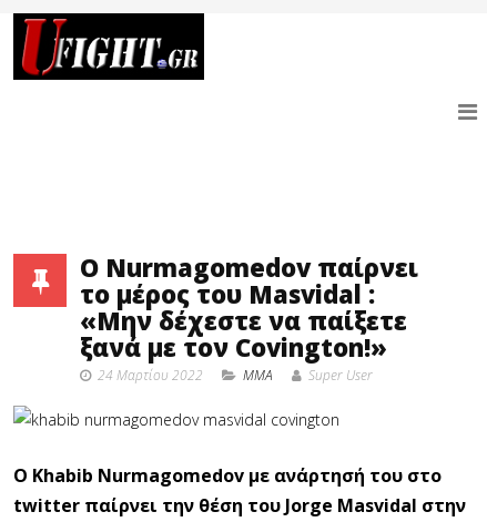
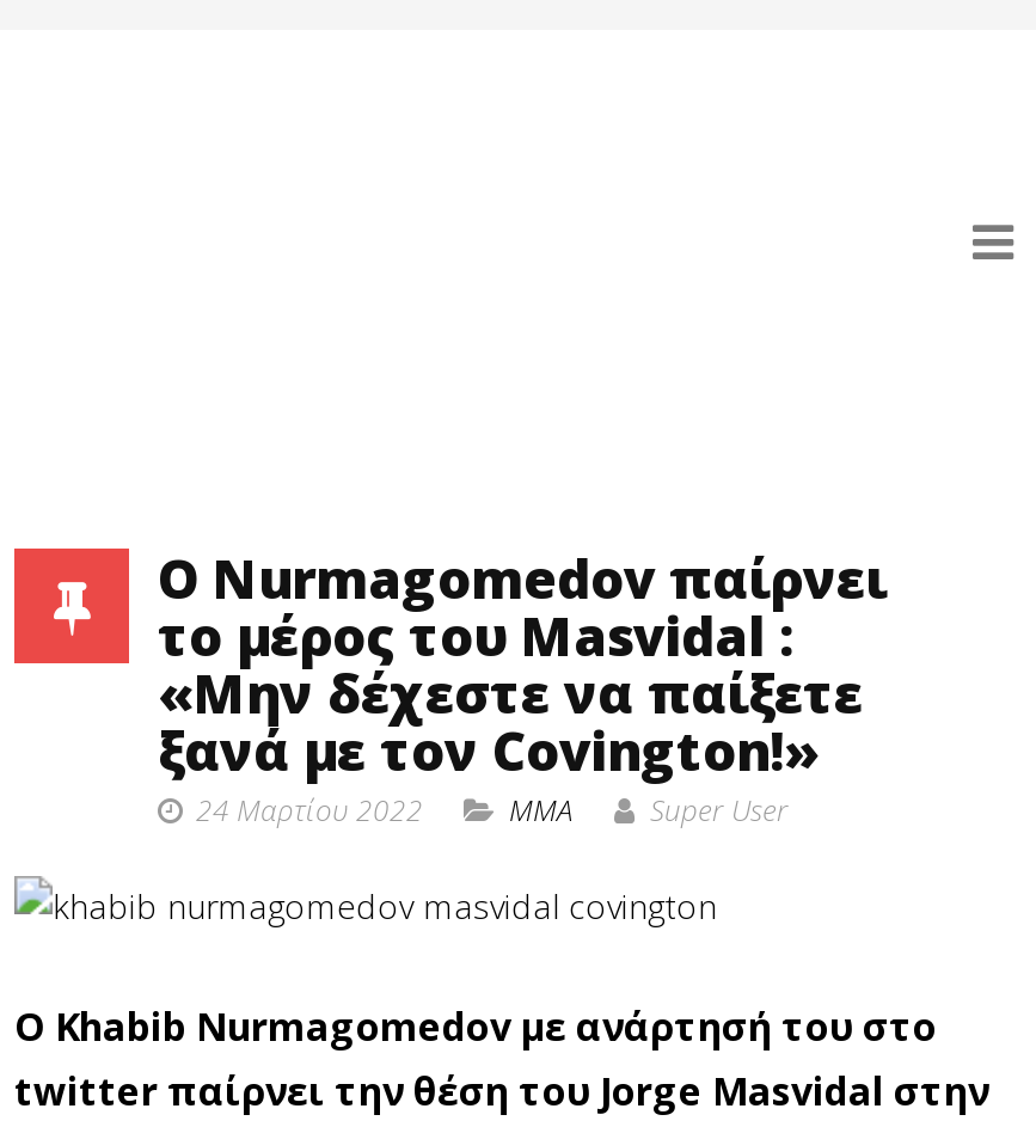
[12,12,205,81] [image] -> none

